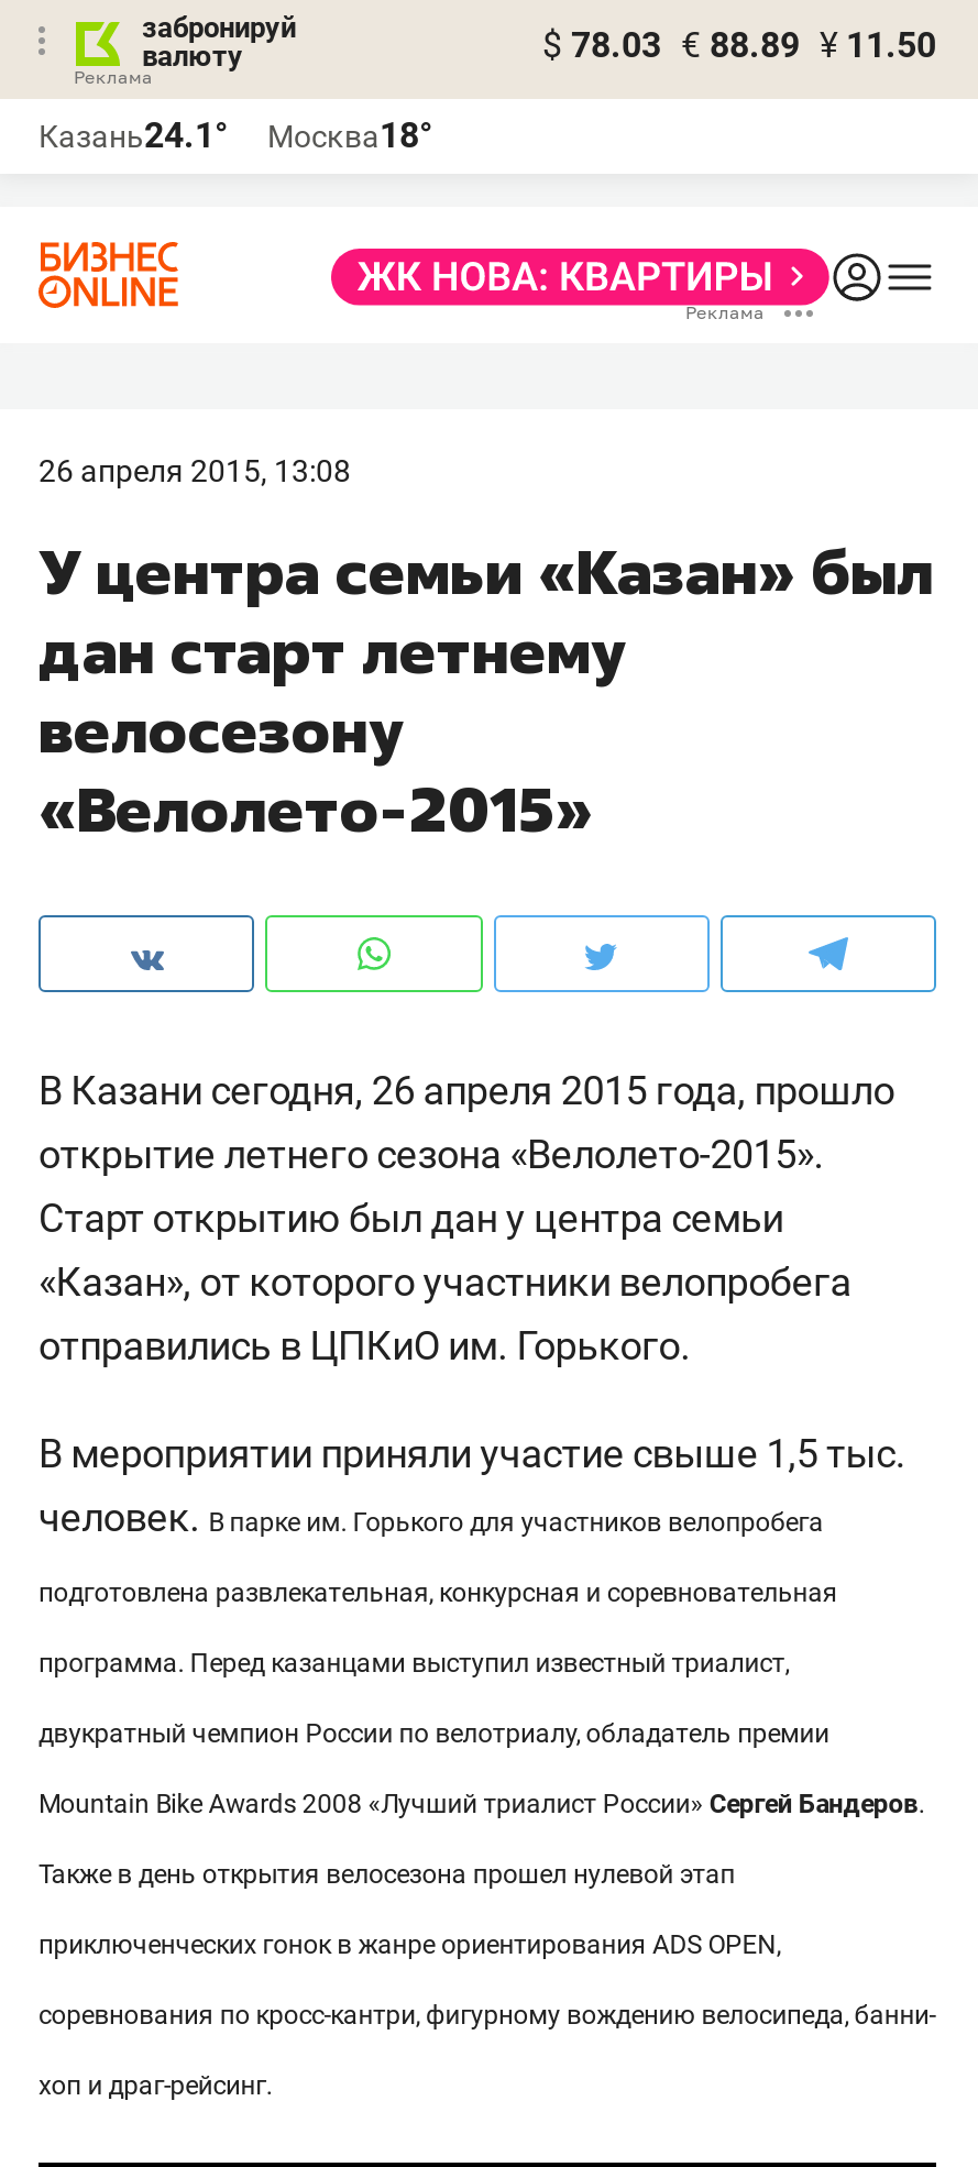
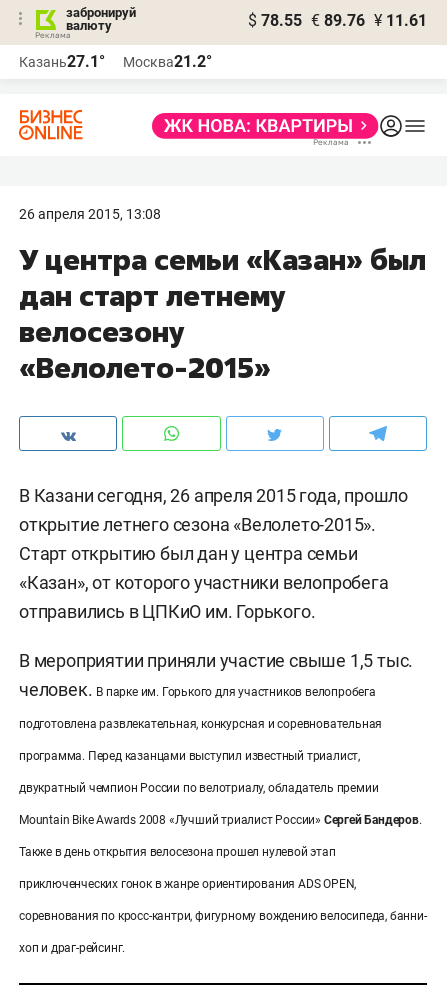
[542,24,936,66] $ 78.03 € 88.89 ¥ 11.50 -> [248,11,427,30] $ 78.55 € 89.76 ¥ 11.61
[39,114,228,156] Казань24.1° -> [19,52,105,71] Казань27.1°
[267,114,432,156] Москва18° -> [123,52,212,71] Москва21.2°

